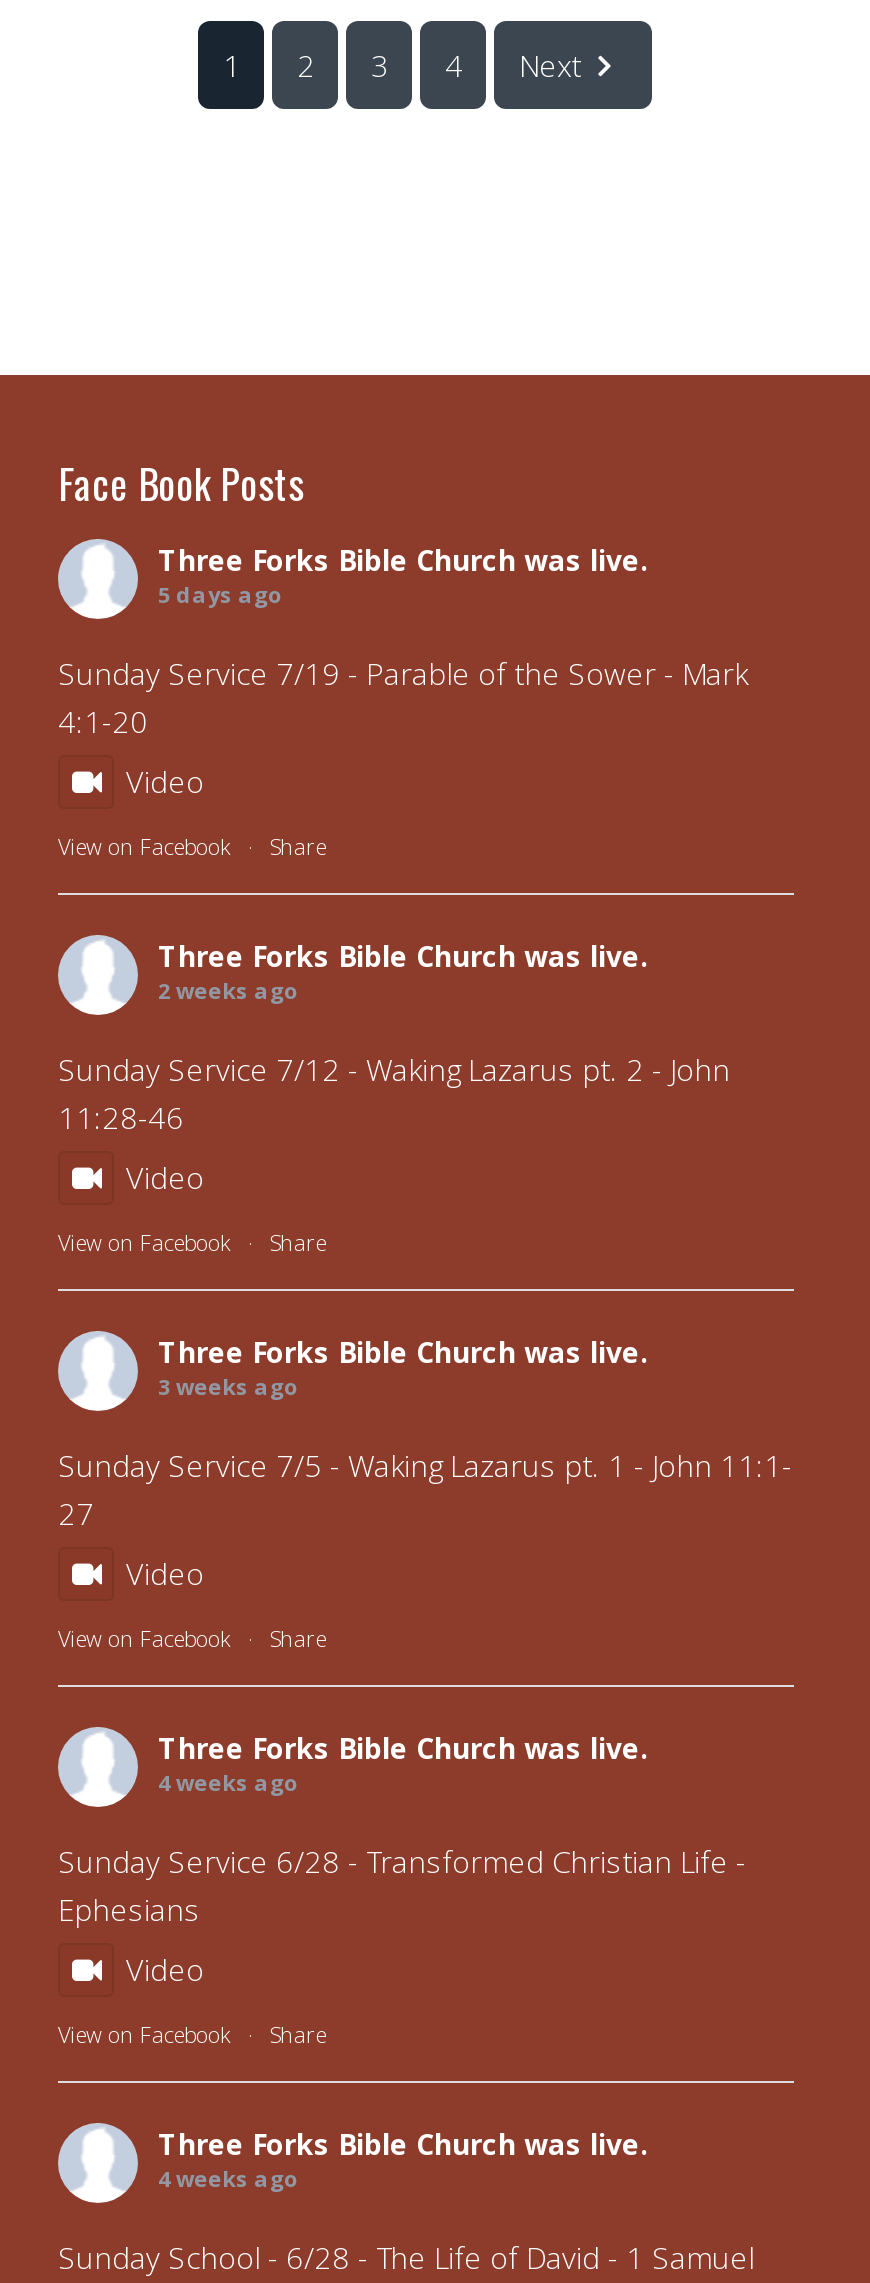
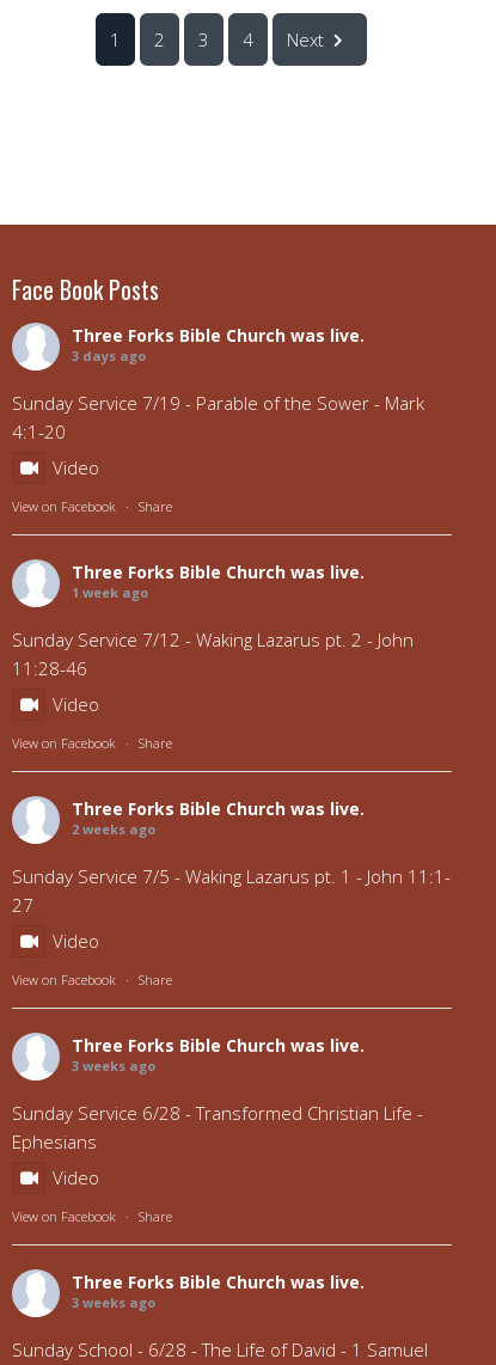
[158,579,282,609] 5 days ago -> [72,347,146,365] 3 days ago
[158,975,298,1005] 2 weeks ago -> [72,584,148,601] 1 week ago
[158,1371,298,1401] 3 weeks ago -> [72,820,155,838] 2 weeks ago
[158,1767,298,1797] 4 weeks ago -> [72,1057,155,1075] 3 weeks ago
[158,2163,298,2193] 4 weeks ago -> [72,1294,155,1311] 3 weeks ago

